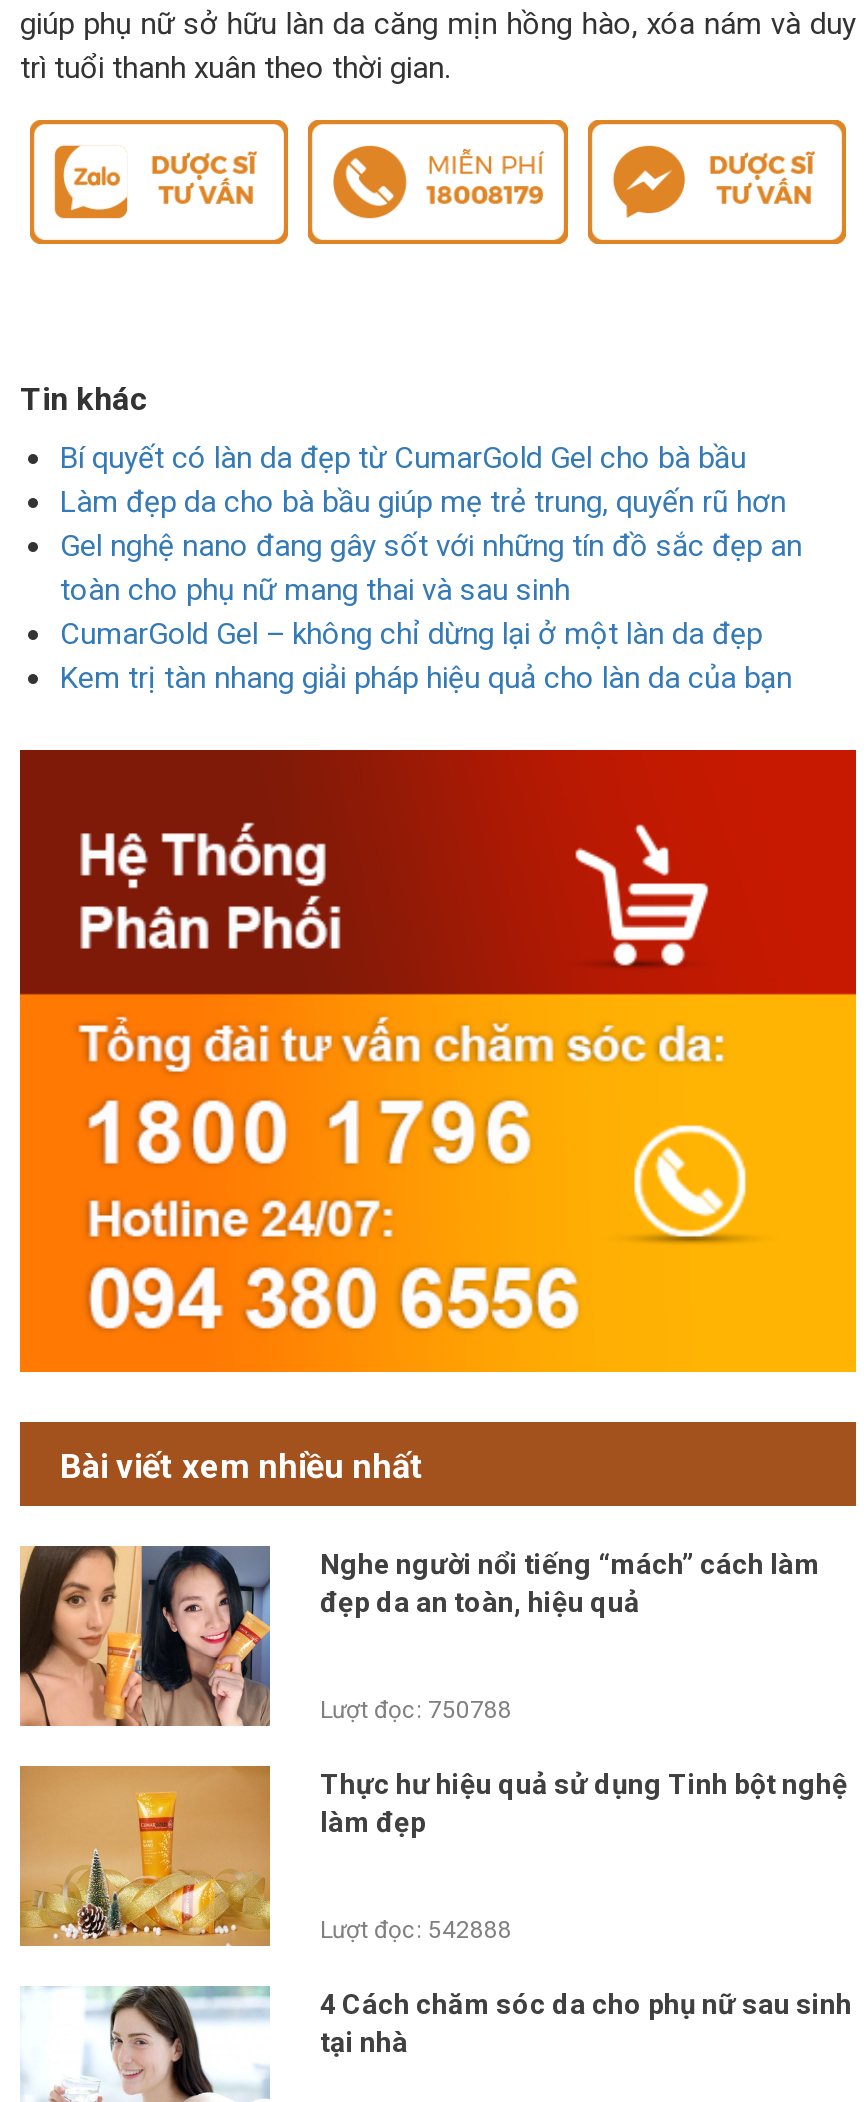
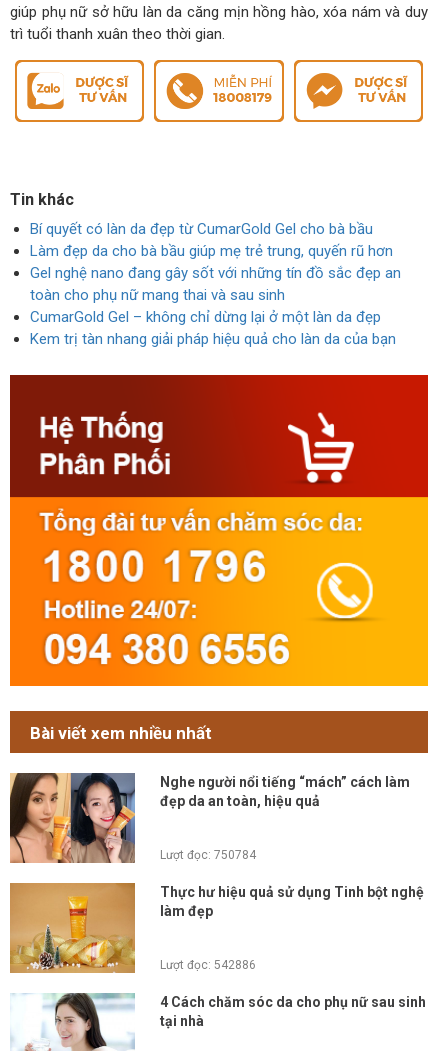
[320,1696,512,1724] Lượt đọc: 750788 -> [160,848,256,862] Lượt đọc: 750784
[320,1916,512,1944] Lượt đọc: 542888 -> [160,958,256,972] Lượt đọc: 542886

